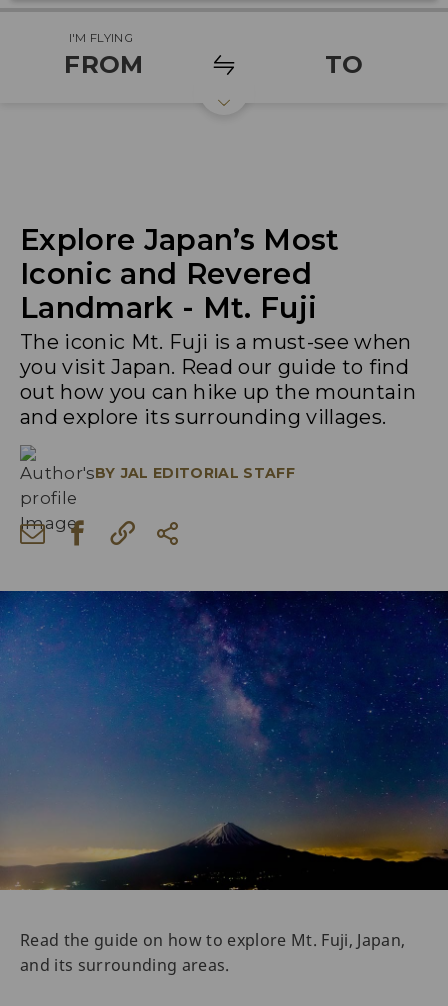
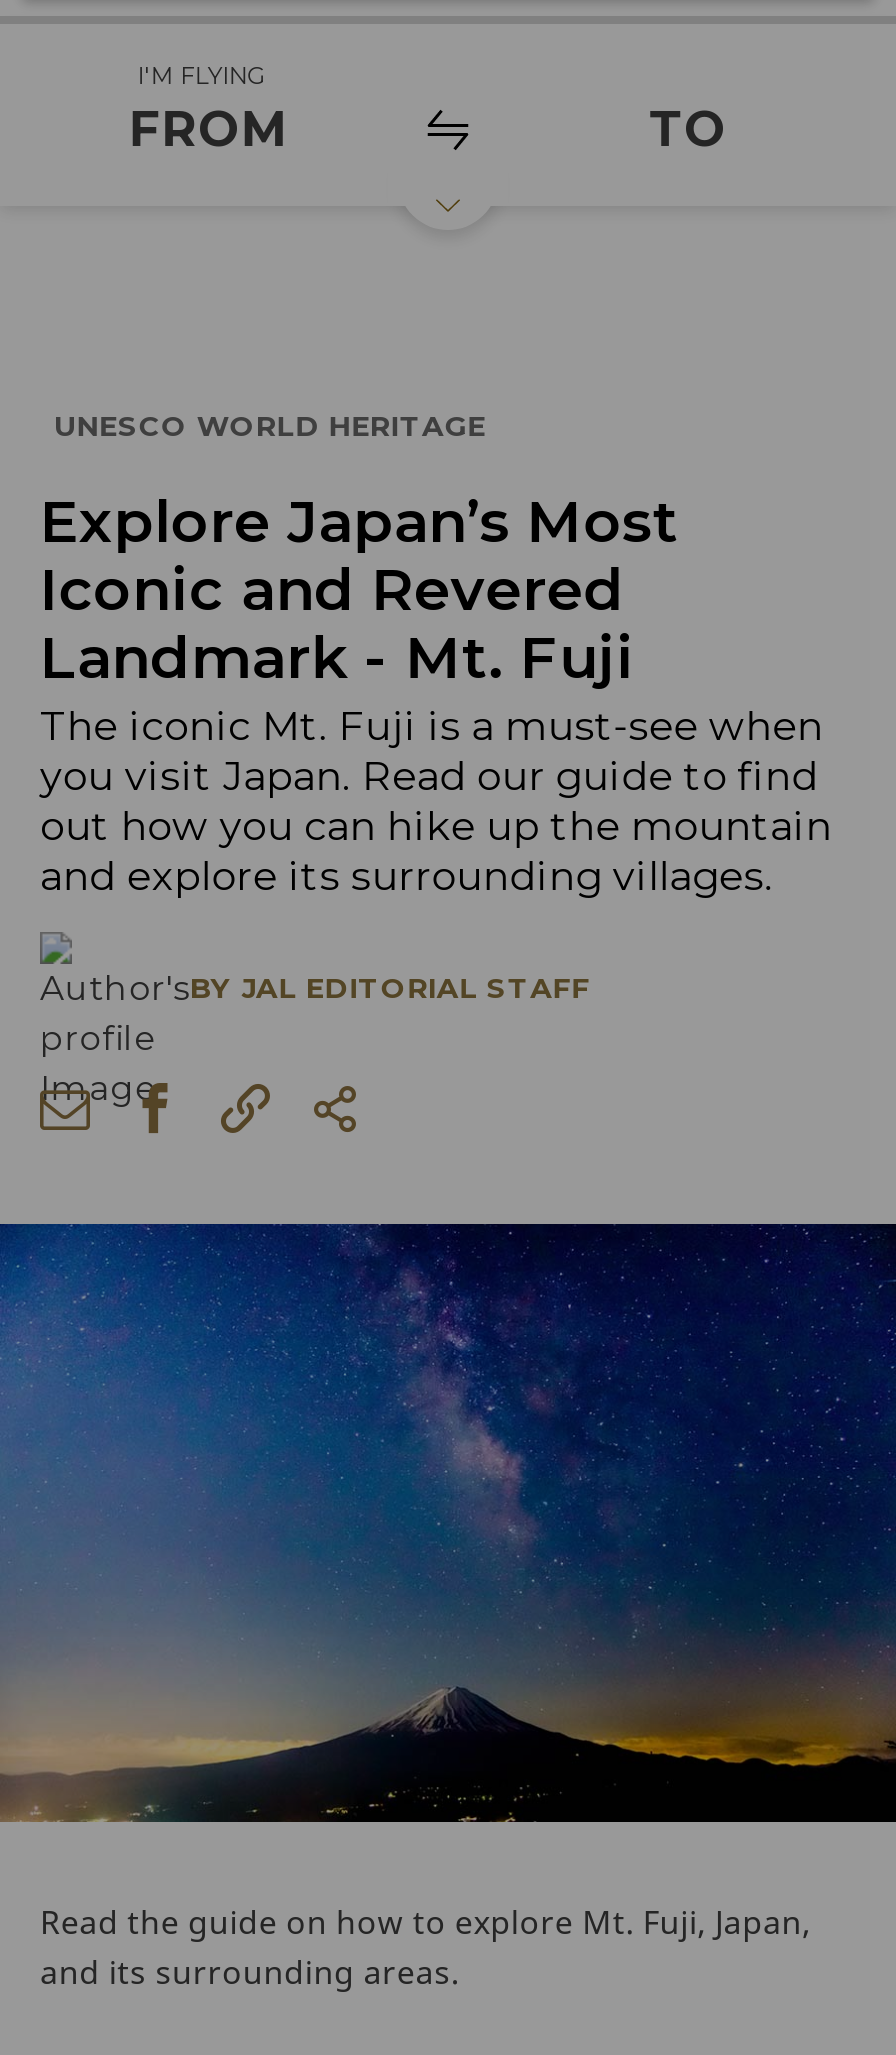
none -> [54,408,486,444] UNESCO WORLD HERITAGE

